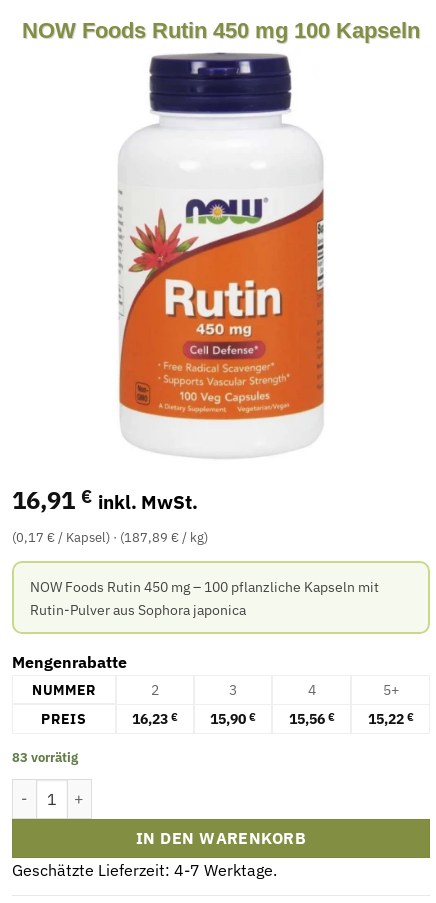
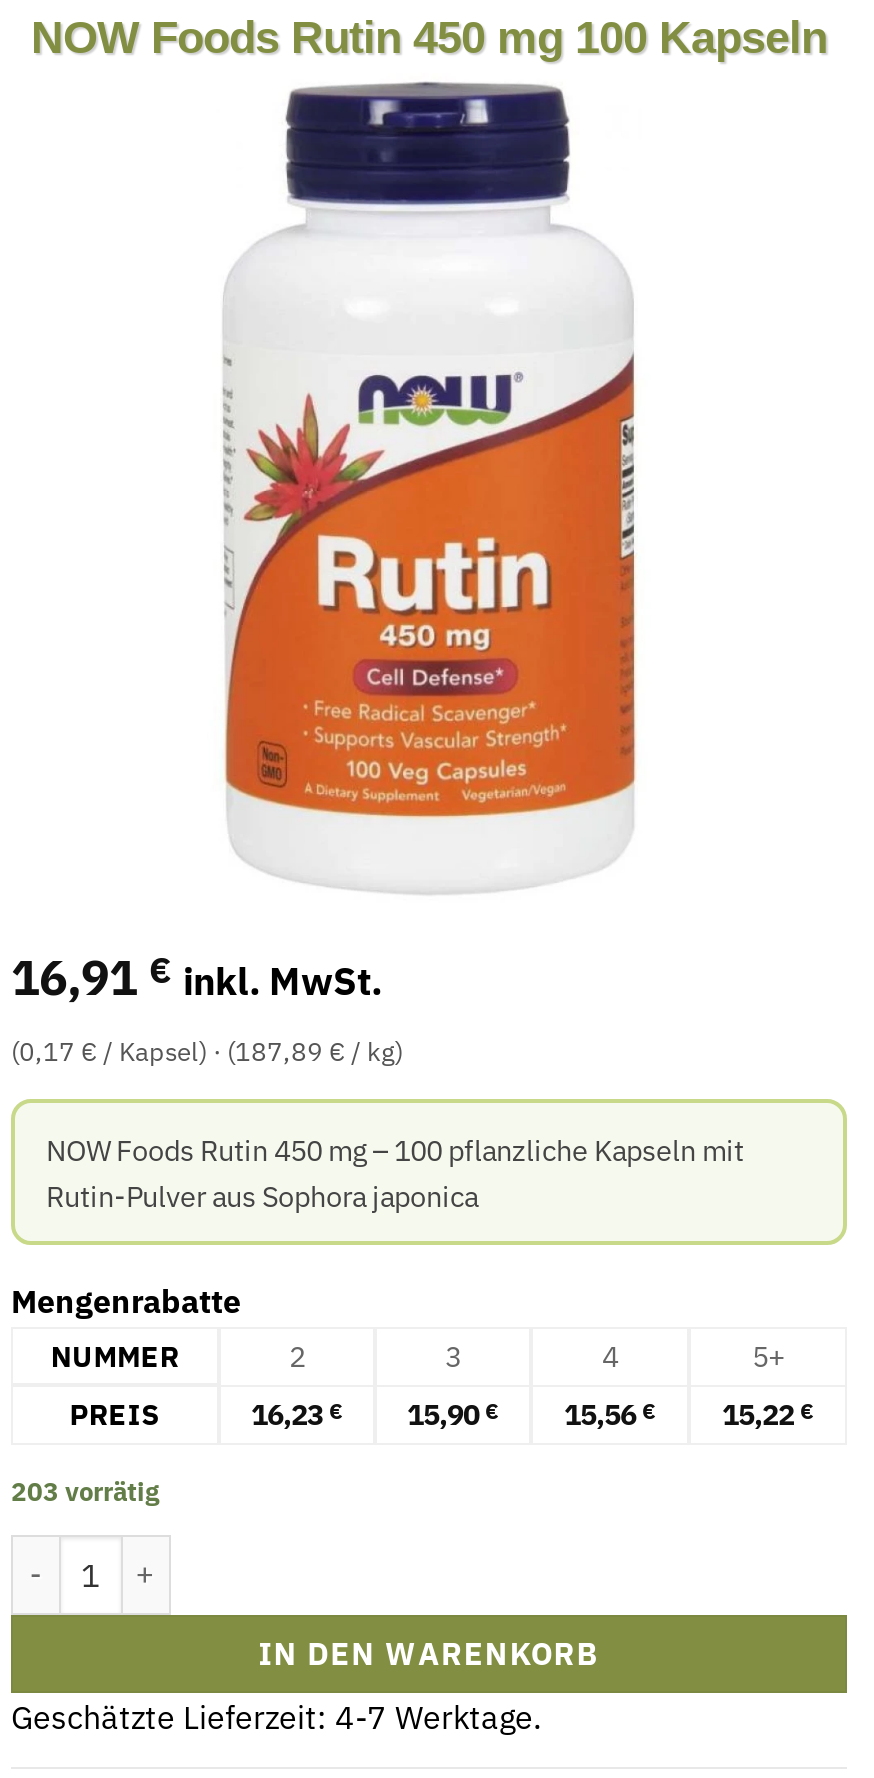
[12,749,78,766] 83 vorrätig -> [11,1475,159,1509] 203 vorrätig

